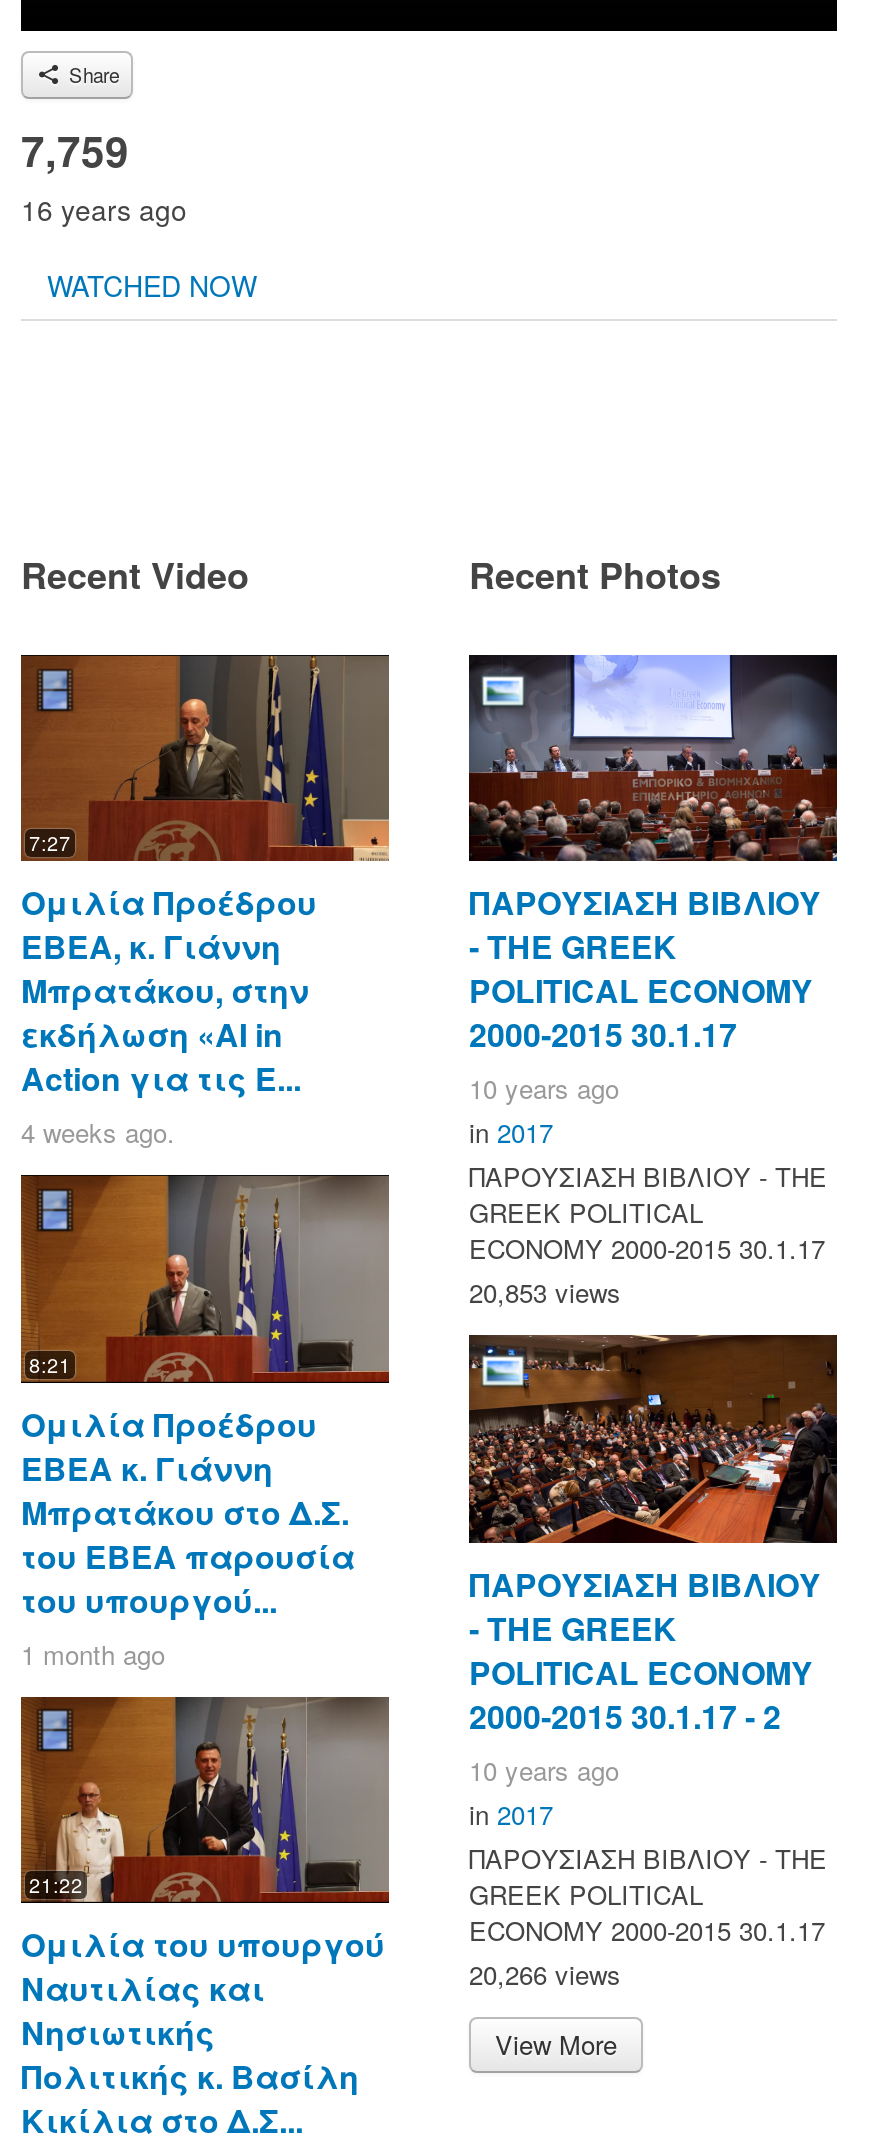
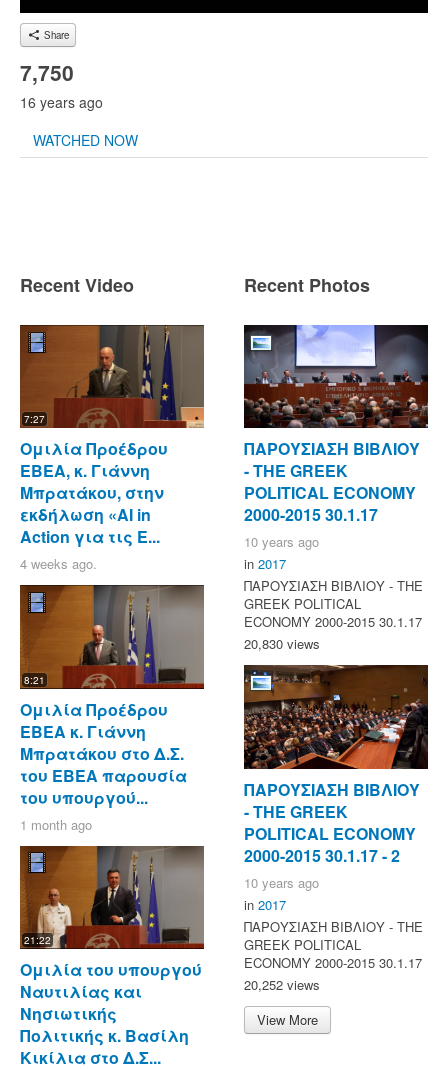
[21,120,129,180] 7,759 -> [20,57,74,87] 7,750
[469,1274,621,1312] 20,853 views -> [244,634,320,653] 20,830 views
[469,1954,621,1992] 20,266 views -> [244,974,320,993] 20,252 views

